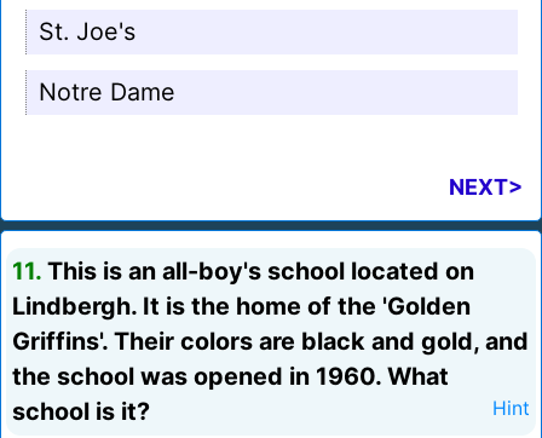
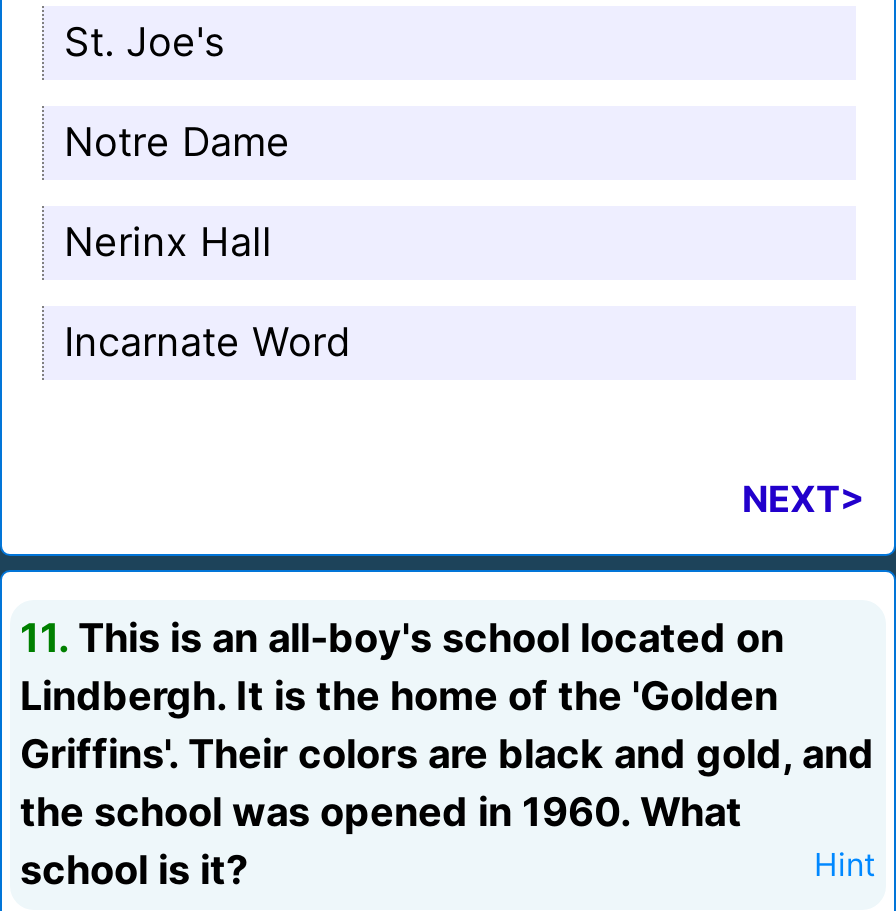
none -> [64,218,350,366] Nerinx Hall | Incarnate Word

